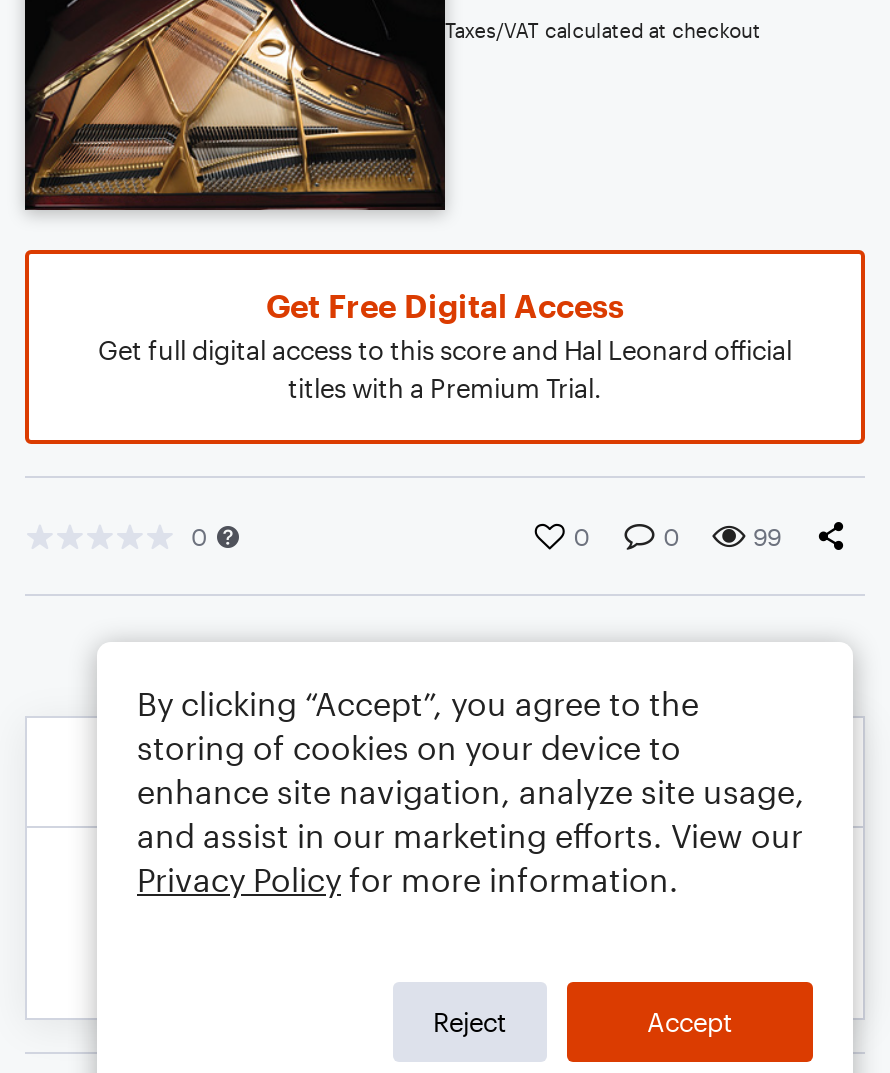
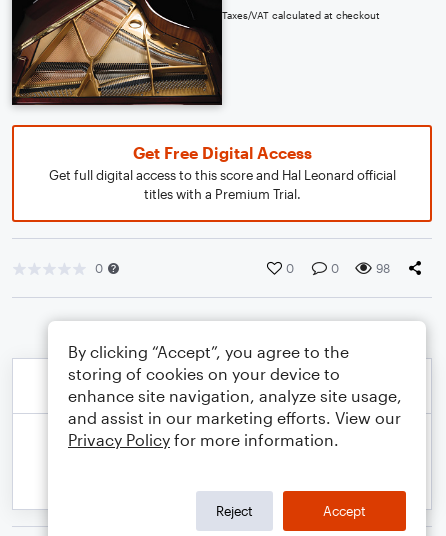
[753,521,781,549] 99 -> [376,260,390,274] 98

